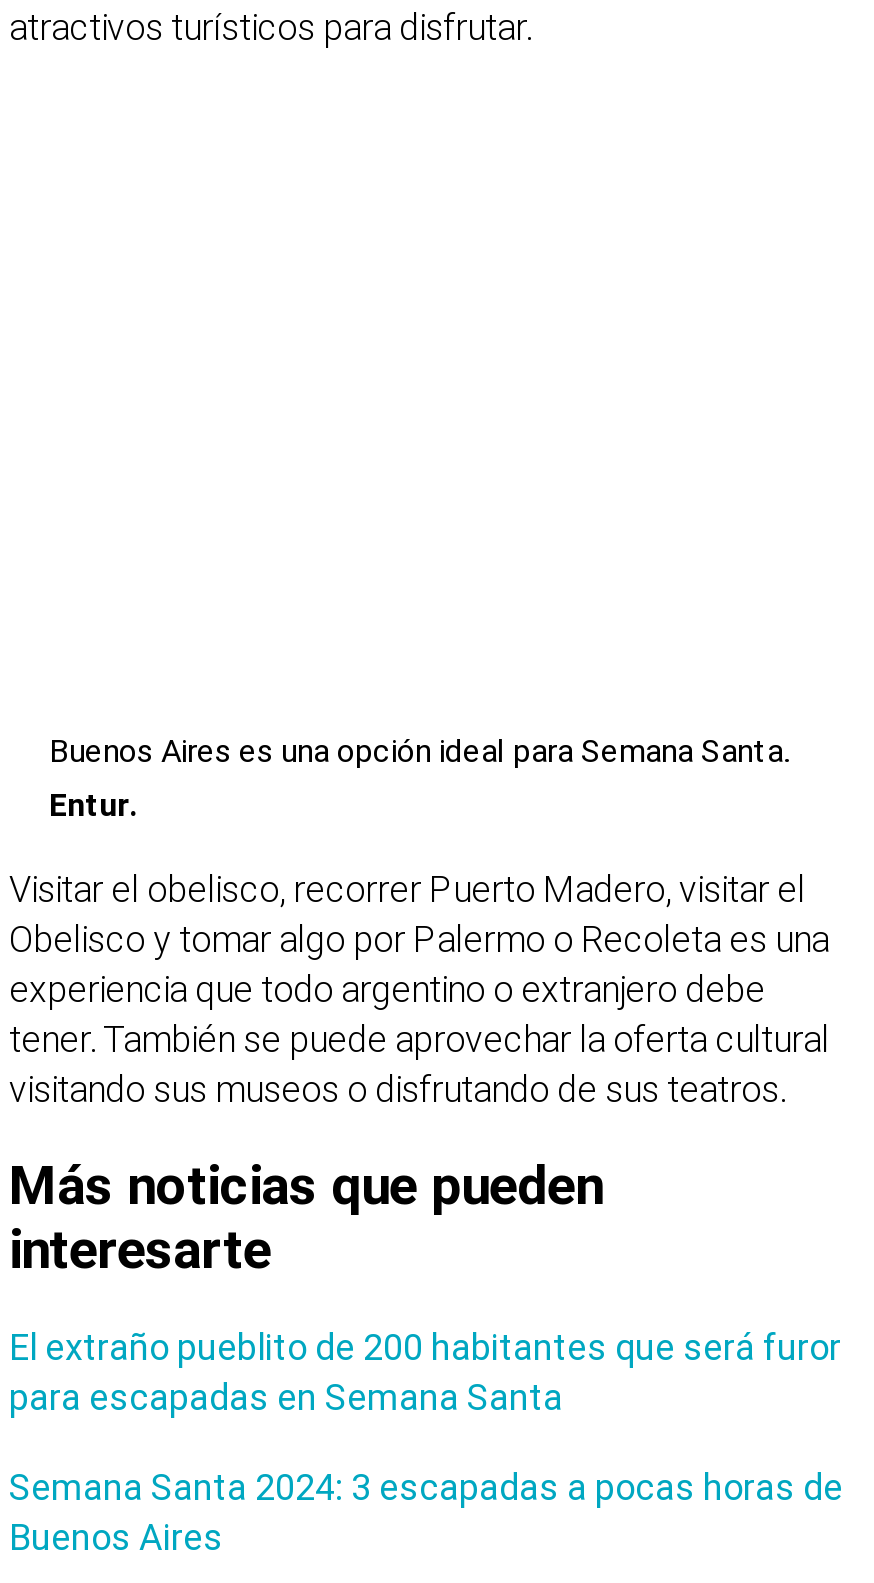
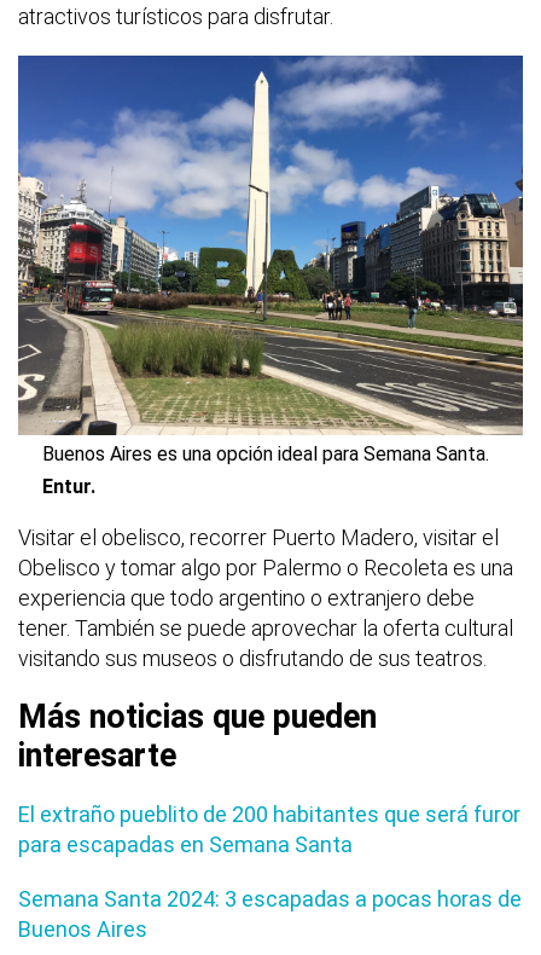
none -> [17,54,524,436] [image]

